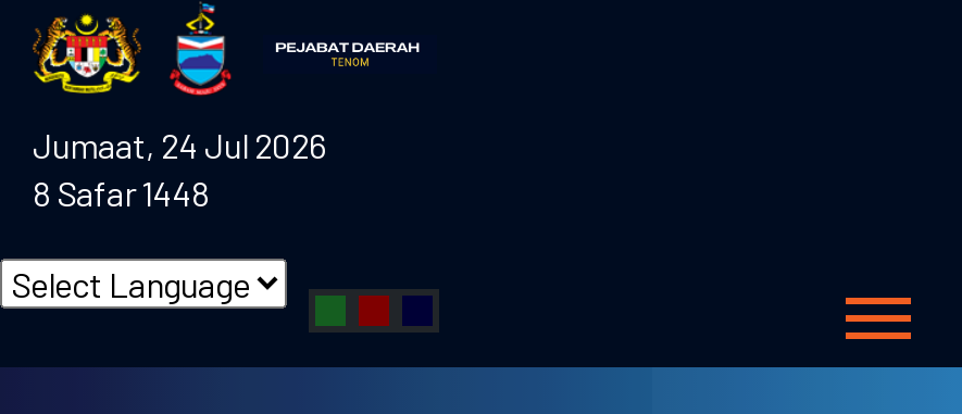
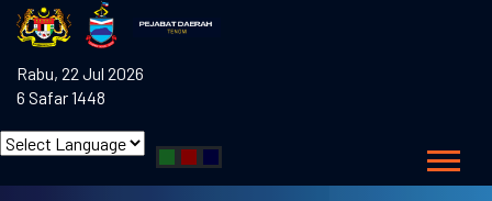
[33,124,326,165] Jumaat, 24 Jul 2026 -> [16,63,144,83] Rabu, 22 Jul 2026
[33,172,209,213] 8 Safar 1448 -> [16,87,105,108] 6 Safar 1448

